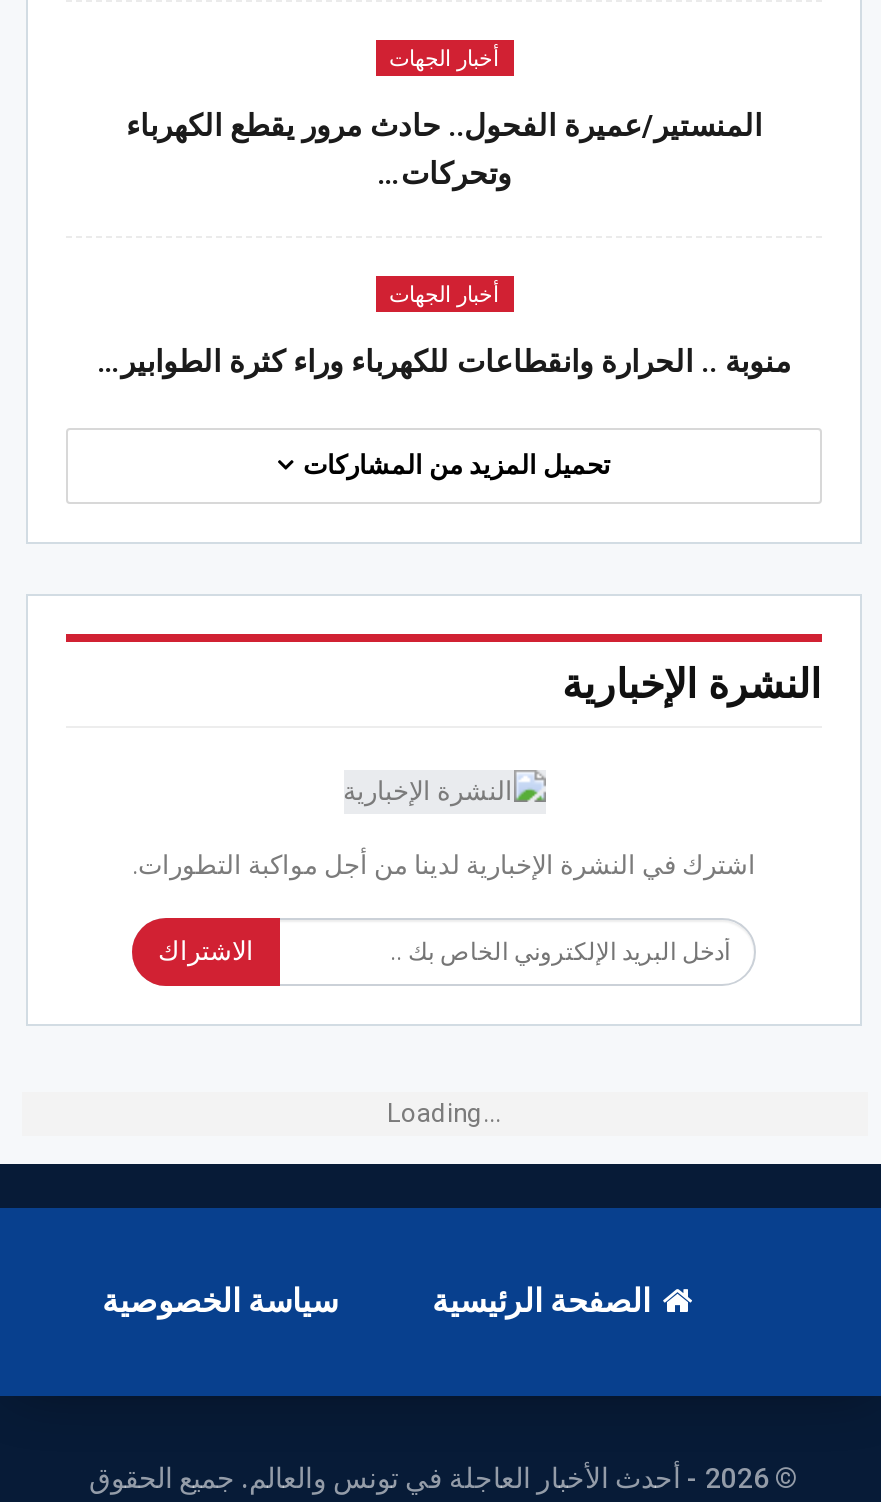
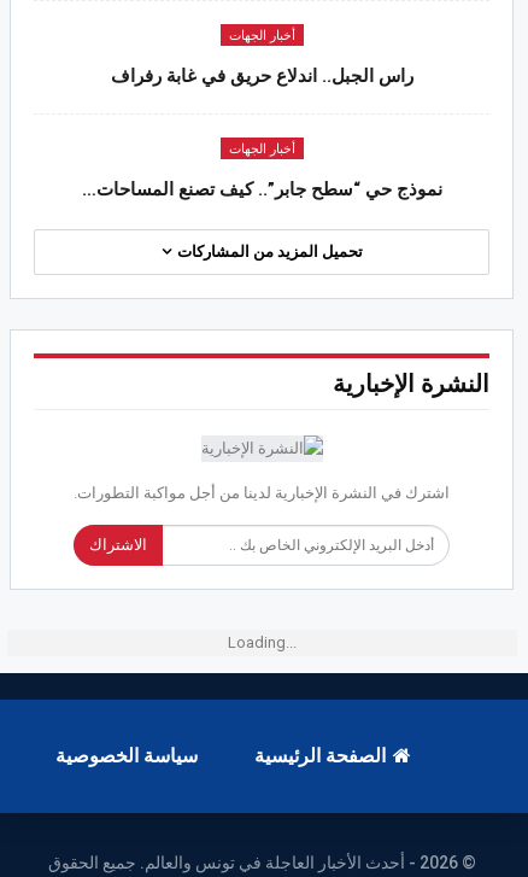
[126,108,762,192] المنستير/عميرة الفحول.. حادث مرور يقطع الكهرباء | وتحركات… -> [110,65,413,87] راس الجبل.. اندلاع حريق في غابة رفراف
[97,344,791,380] منوبة .. الحرارة وانقطاعات للكهرباء وراء كثرة الطوابير… -> [81,179,442,200] نموذج حي “سطح جابر”.. كيف تصنع المساحات…

